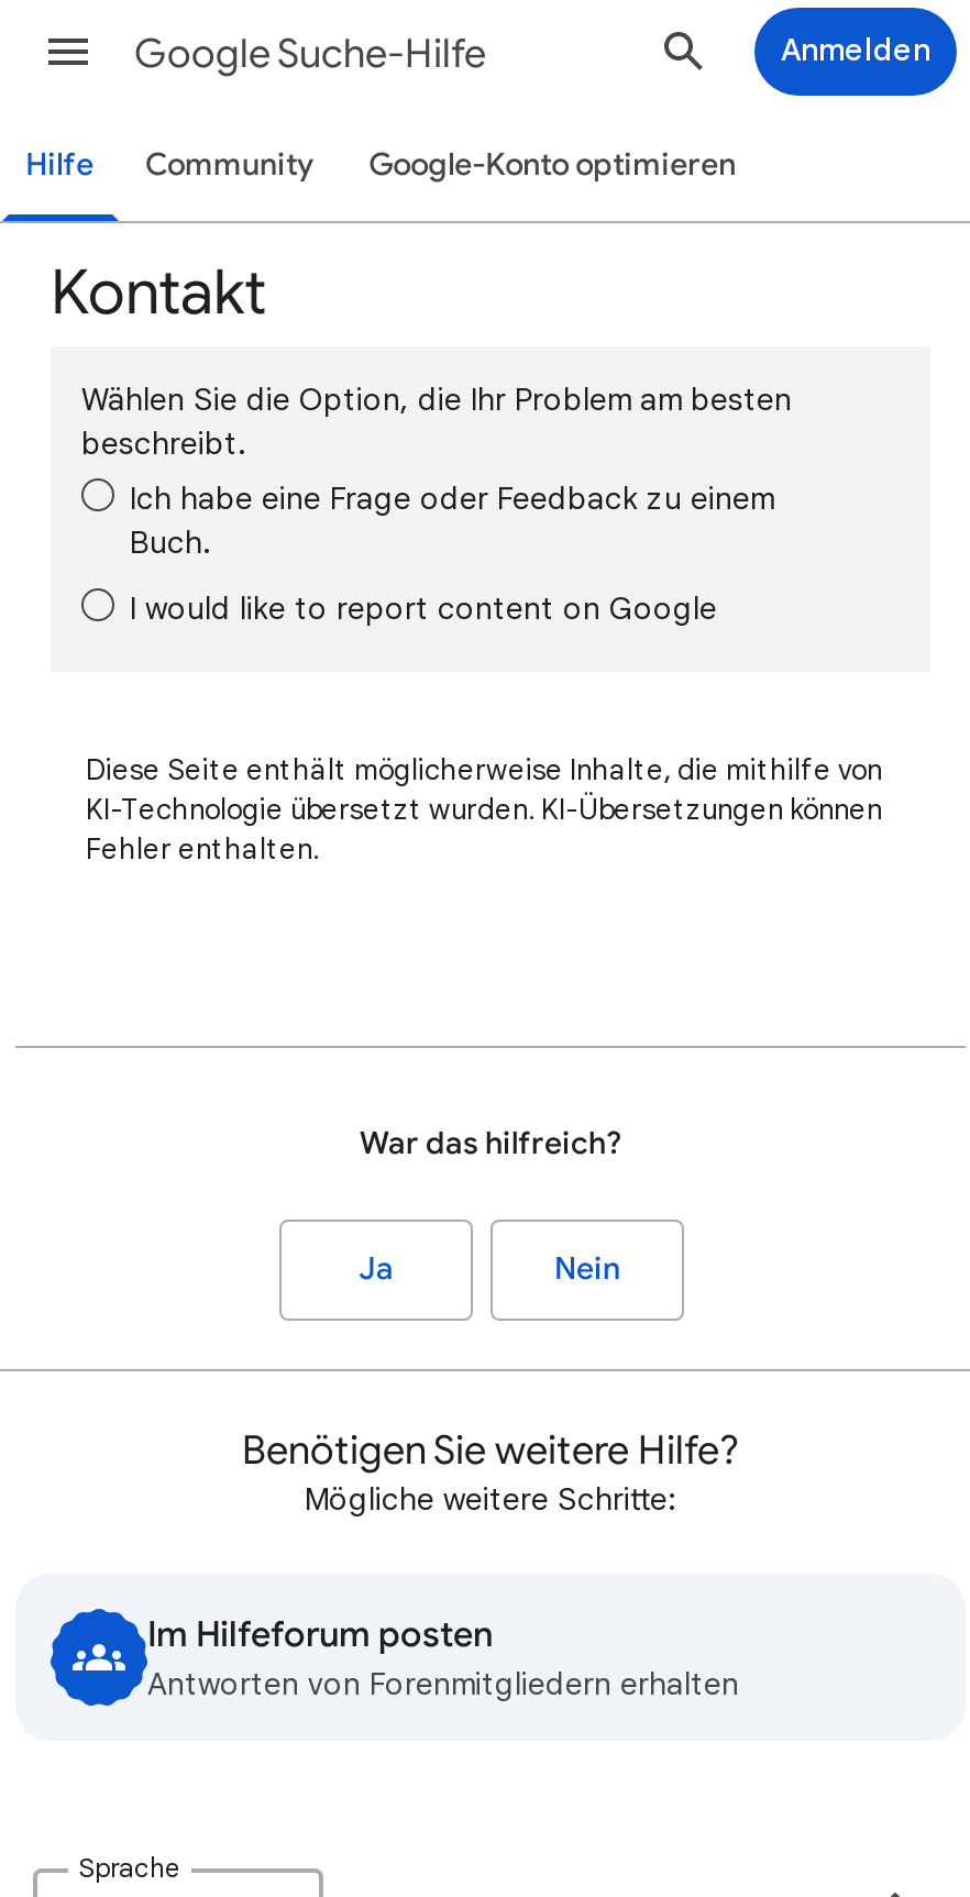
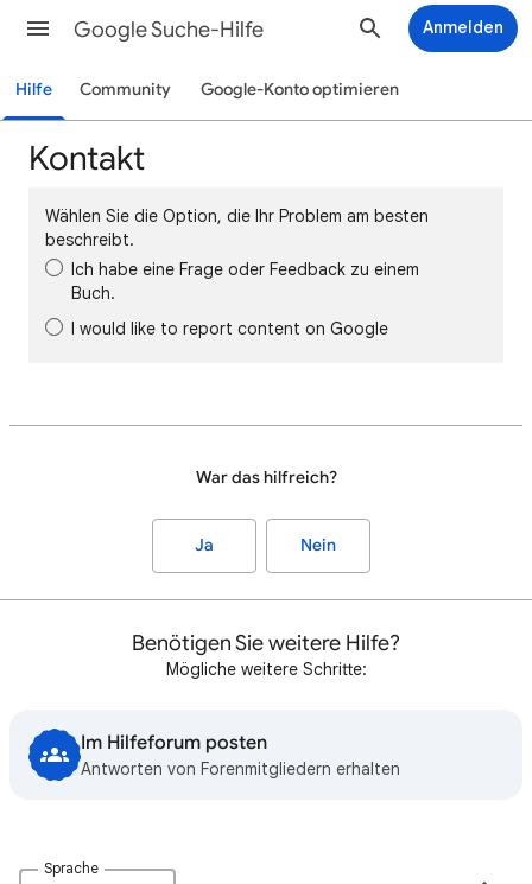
[86,751,882,868] Diese Seite enthält möglicherweise Inhalte, die mithilfe von | KI-Technologie übersetzt wurden. KI-Übersetzungen können | Fehler enthalten. -> none

